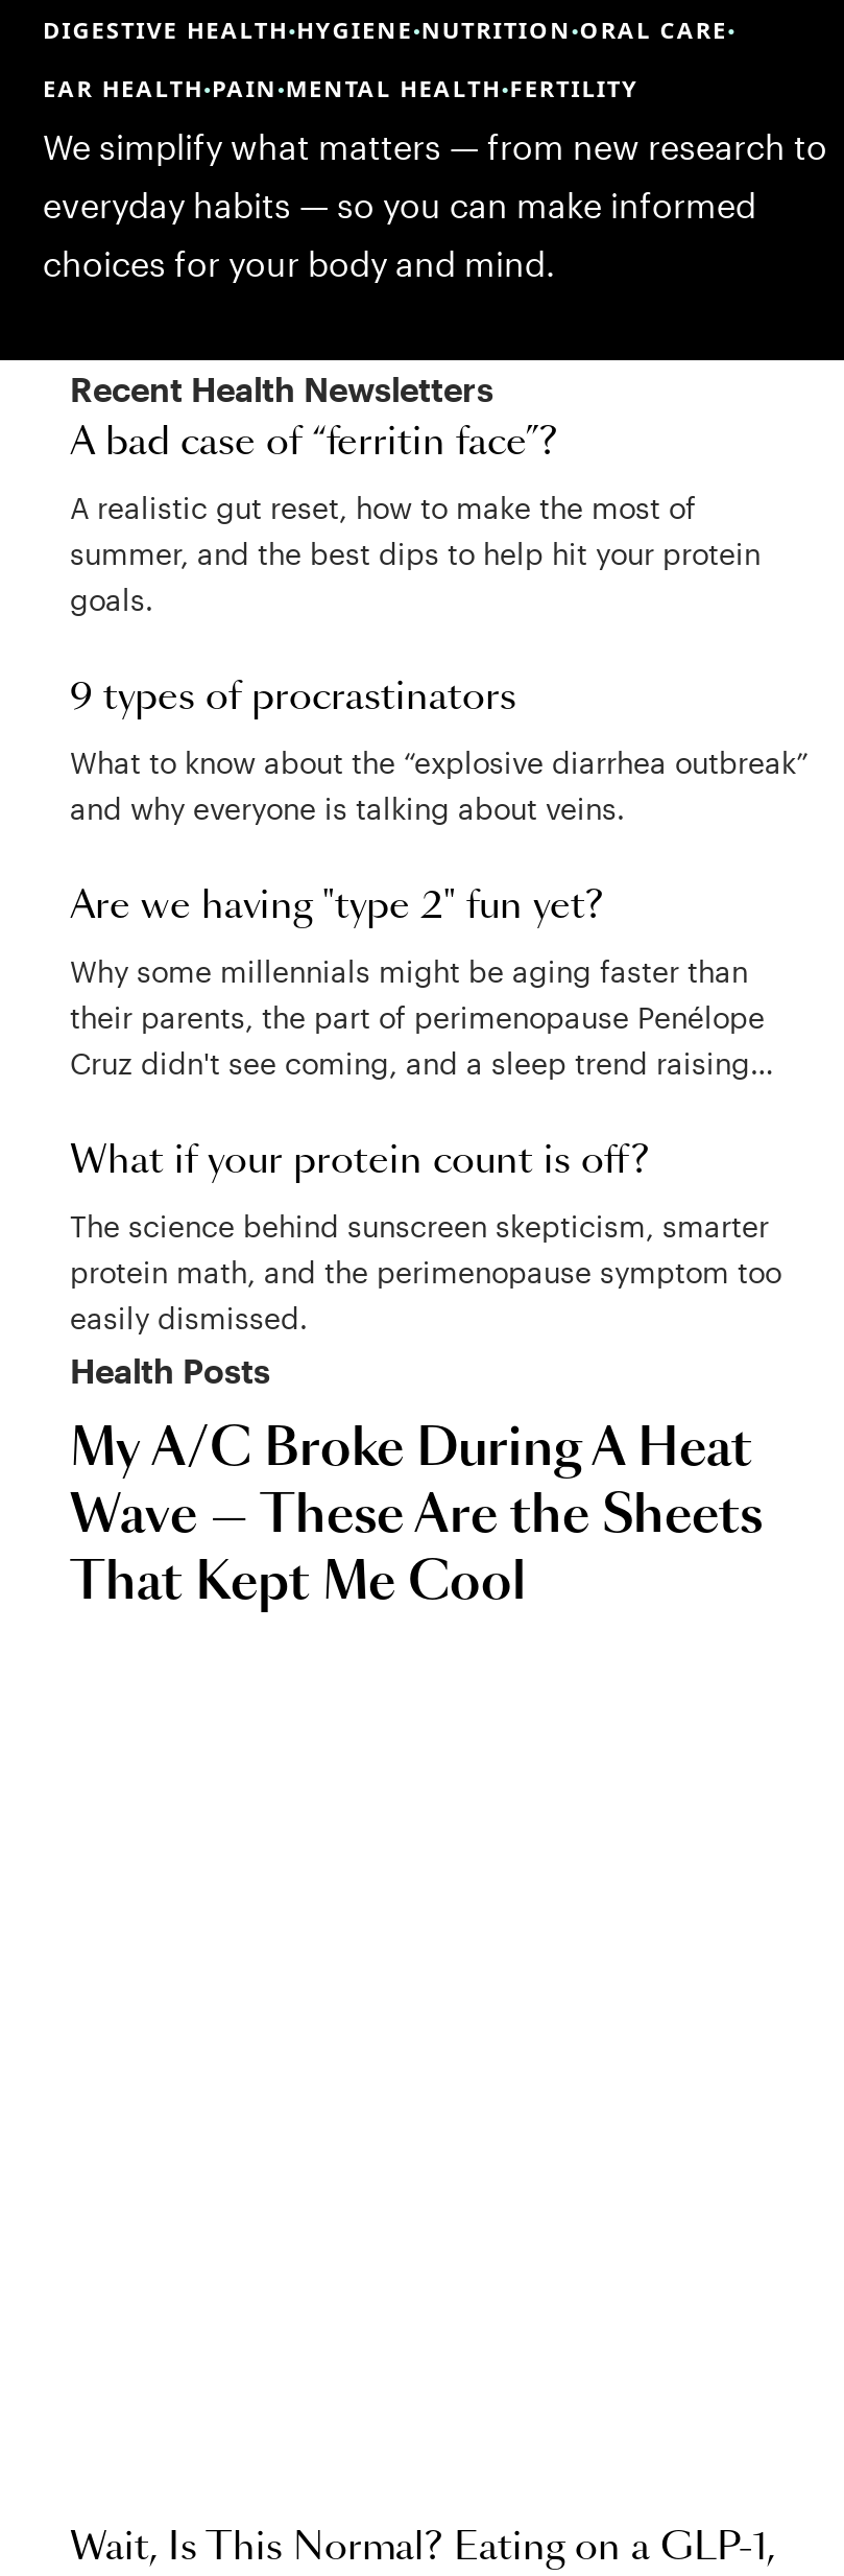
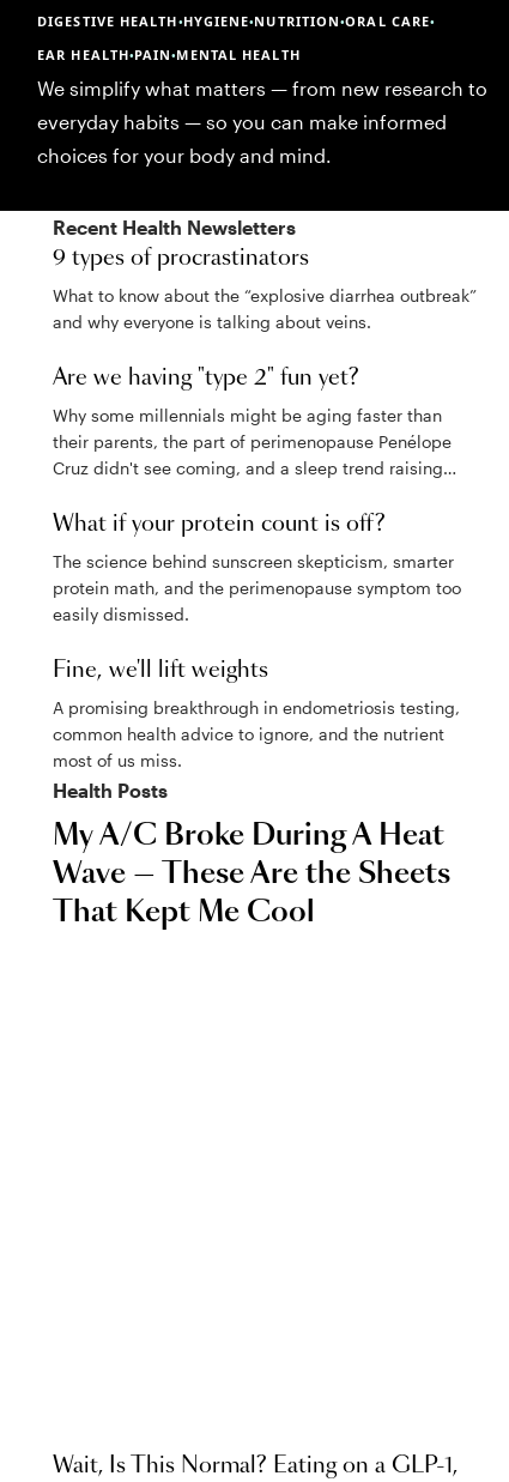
[43,72,639,103] EAR HEALTH•PAIN•MENTAL HEALTH•FERTILITY -> [37,46,300,63] EAR HEALTH•PAIN•MENTAL HEALTH
[70,425,761,617] A bad case of “ferritin face”? | A realistic gut reset, how to make the most of | summer, and the best dips to help hit your protein | goals. -> none
moved [70,680,809,1336] -> [53,248,477,624]: 9 types of procrastinators | What to know about the “explosive diarrhea outbreak” | and why everyone is talking about veins. | ... | protein math, and the perimenopause symptom too | easily dismissed.
none -> [53,660,460,770] Fine, we'll lift weights | A promising breakthrough in endometriosis testing, | common health advice to ignore, and the nutrient | most of us miss.

